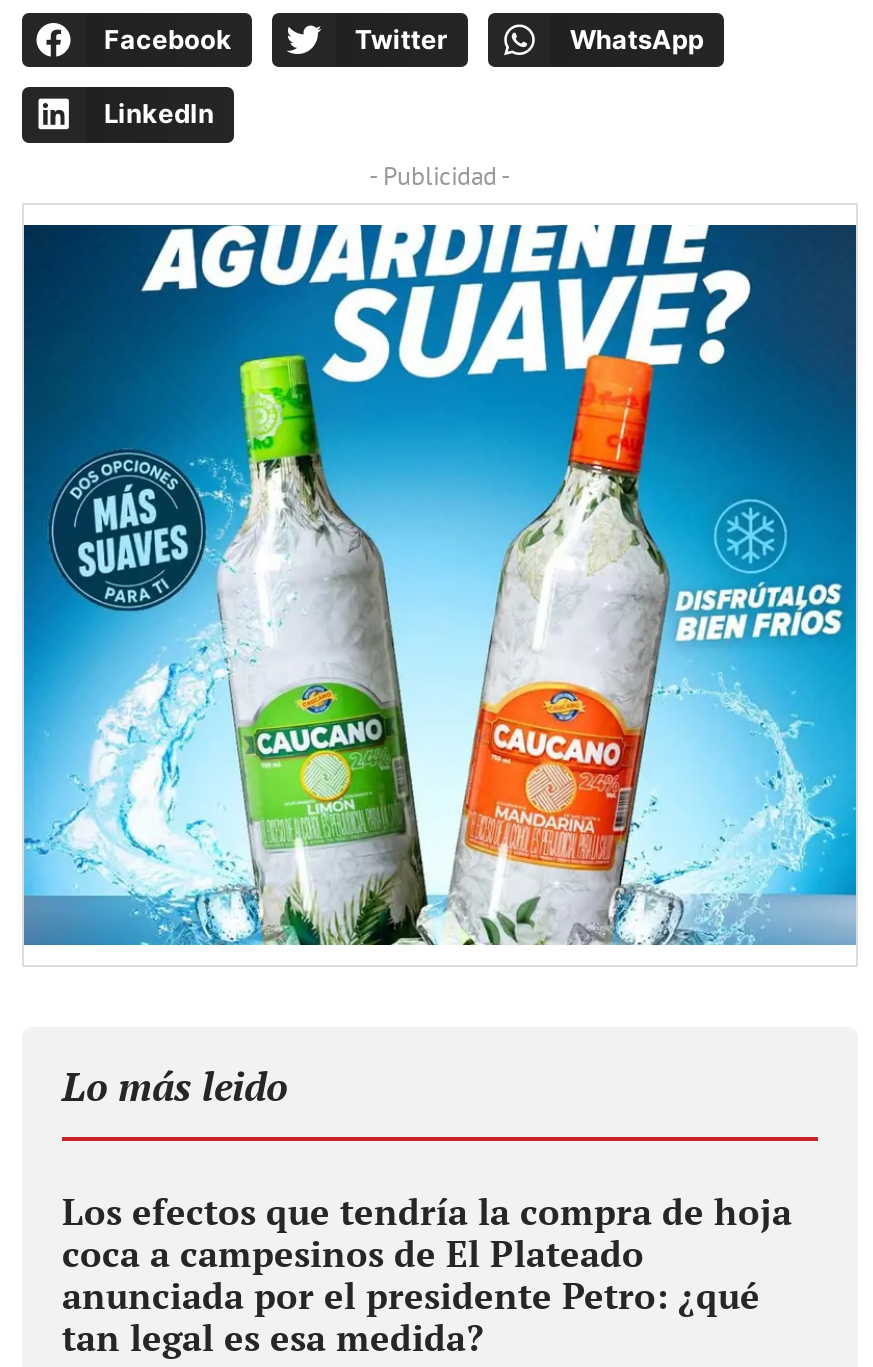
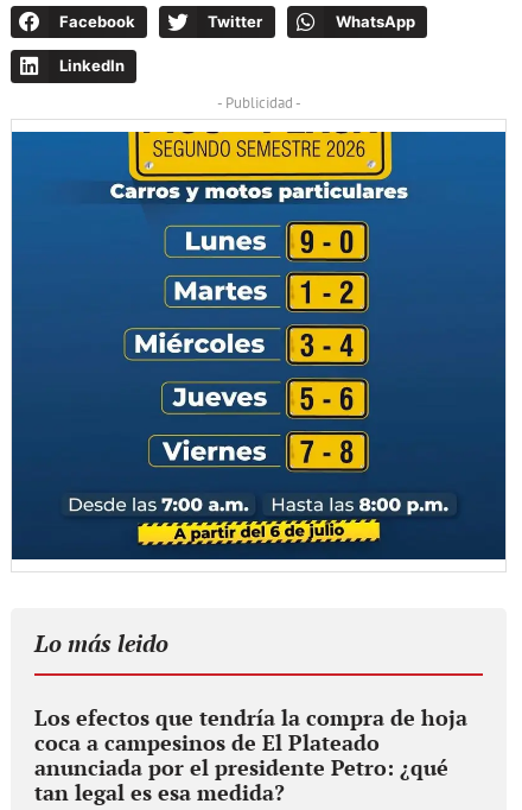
[22,223,858,947] [image] -> [11,131,507,561] [image]

